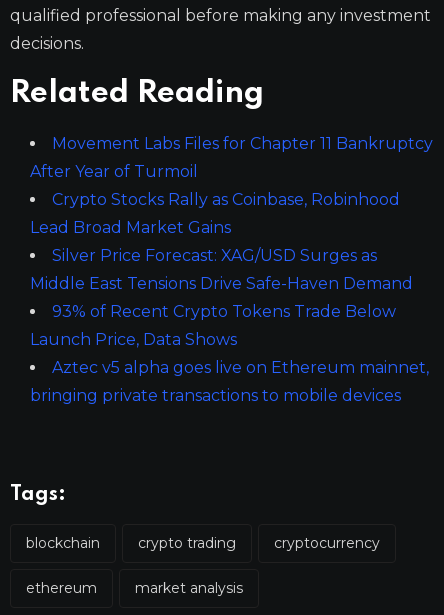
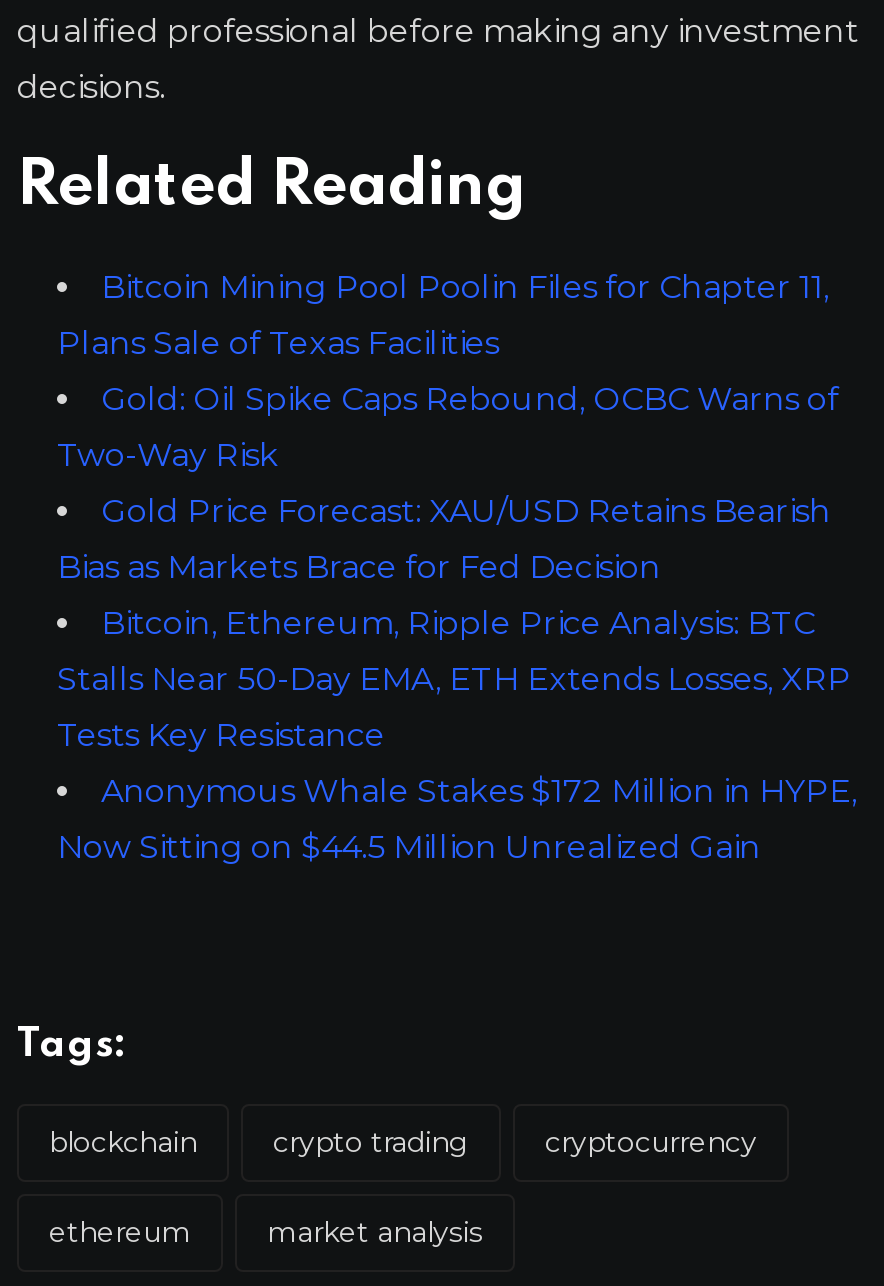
[30,133,433,404] Movement Labs Files for Chapter 11 Bankruptcy | After Year of Turmoil | Crypto Stocks Rally as Coinbase, Robinhood | Lead Broad Market Gains | Silver Price Forecast: XAG/USD Surges as | Middle East Tensions Drive Safe-Haven Demand | 93% of Recent Crypto Tokens Trade Below | Launch Price, Data Shows | Aztec v5 alpha goes live on Ethereum mainnet, | bringing private transactions to mobile devices -> [57,267,857,865] Bitcoin Mining Pool Poolin Files for Chapter 11, | Plans Sale of Texas Facilities | Gold: Oil Spike Caps Rebound, OCBC Warns of | Two-Way Risk | Gold Price Forecast: XAU/USD Retains Bearish | Bias as Markets Brace for Fed Decision | Bitcoin, Ethereum, Ripple Price Analysis: BTC | Stalls Near 50-Day EMA, ETH Extends Losses, XRP | Tests Key Resistance | Anonymous Whale Stakes $172 Million in HYPE, | Now Sitting on $44.5 Million Unrealized Gain

